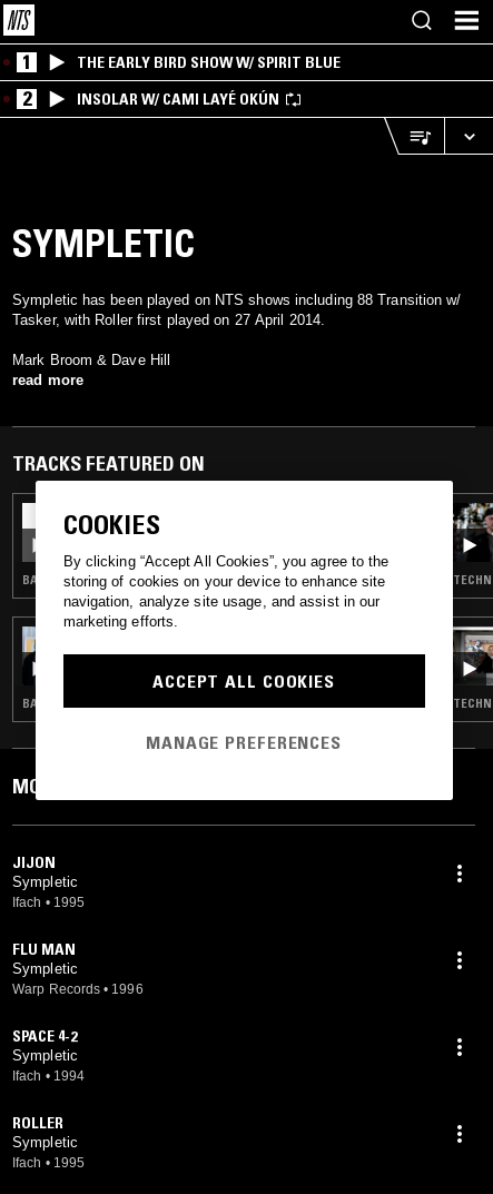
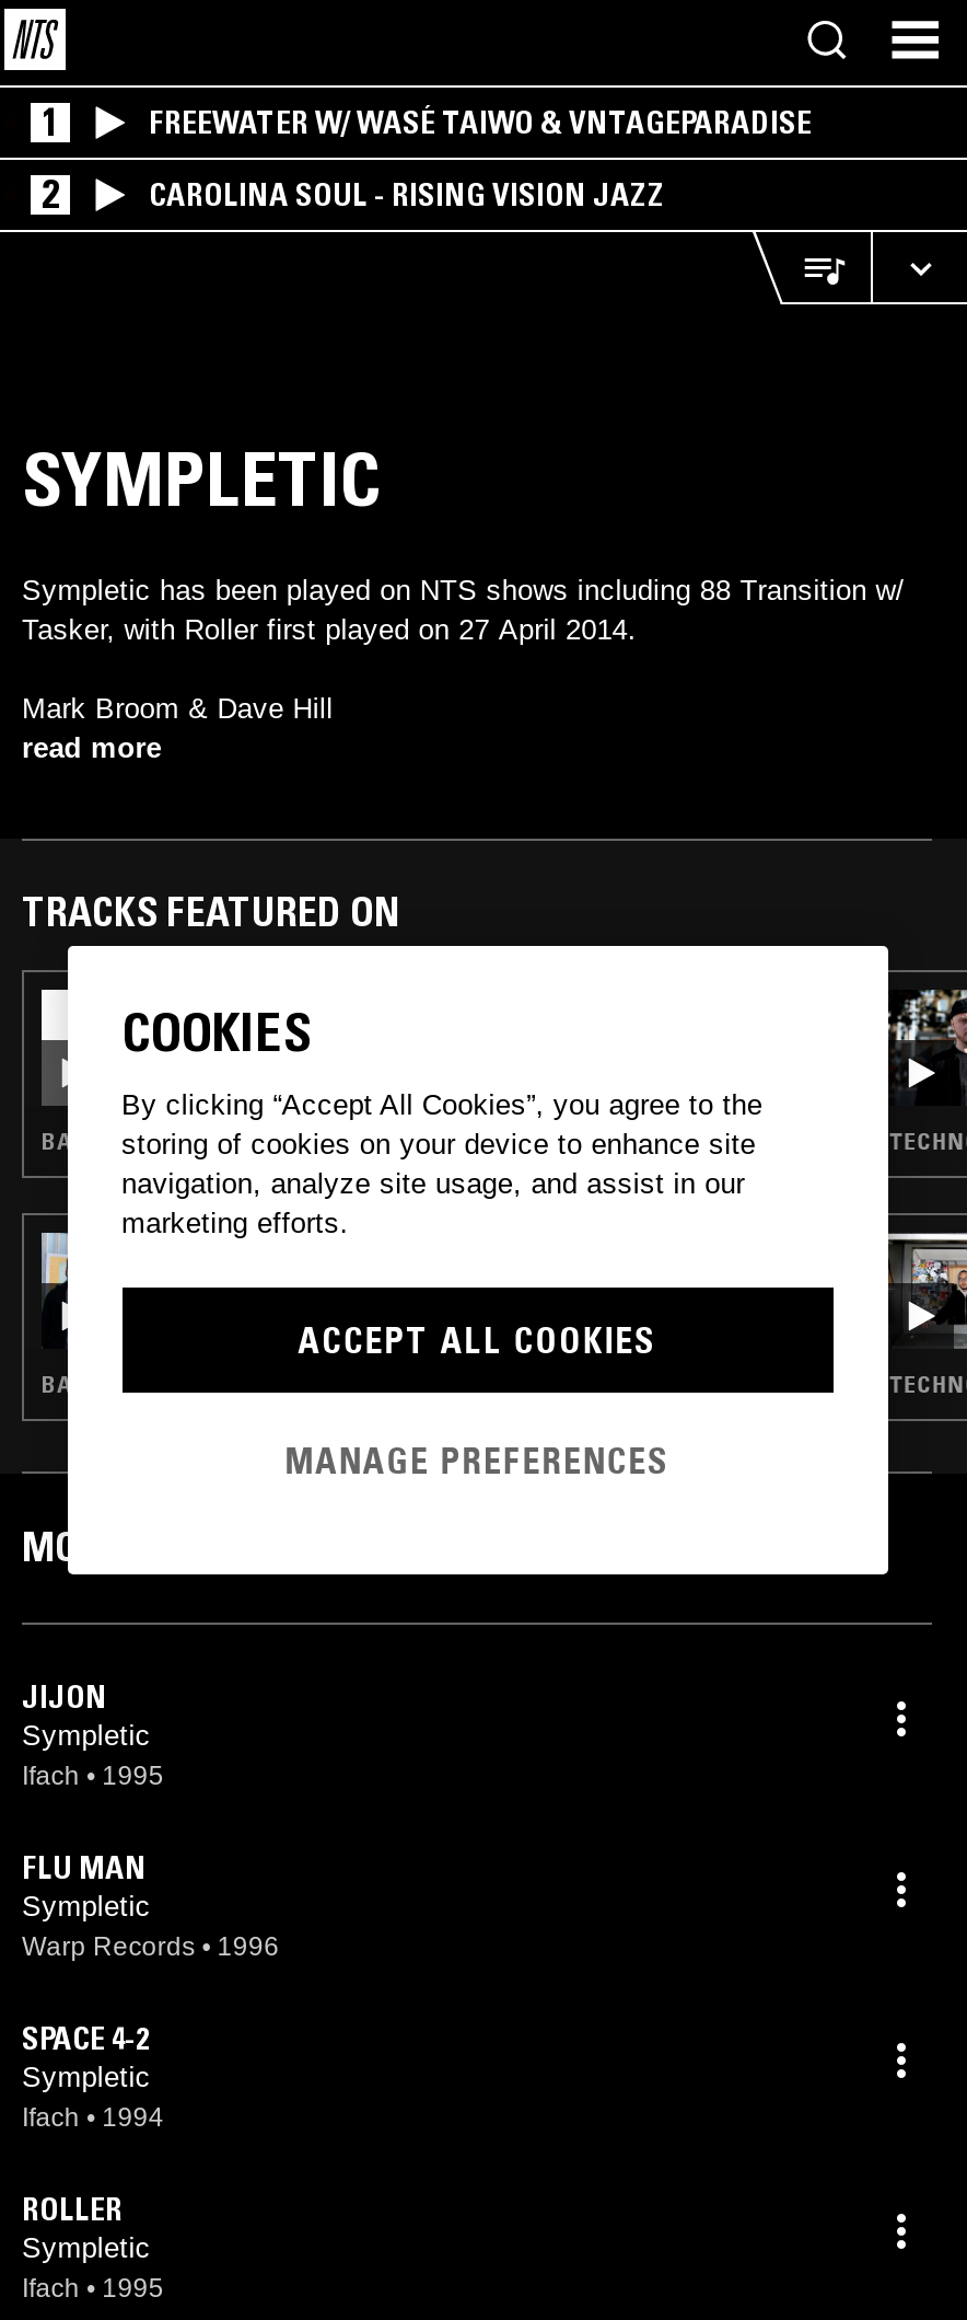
[77,52,341,72] THE EARLY BIRD SHOW W/ SPIRIT BLUE -> [149,103,812,142] FREEWATER W/ WASÉ TAIWO & VNTAGEPARADISE
[77,89,279,109] INSOLAR W/ CAMI LAYÉ OKÚN -> [149,175,665,215] CAROLINA SOUL - RISING VISION JAZZ

